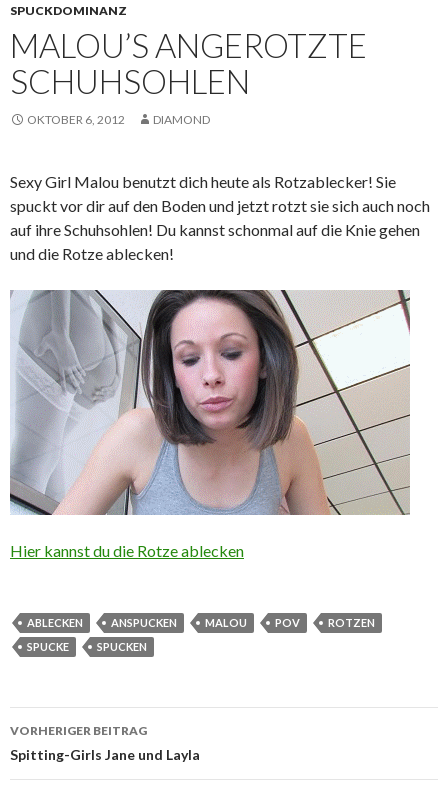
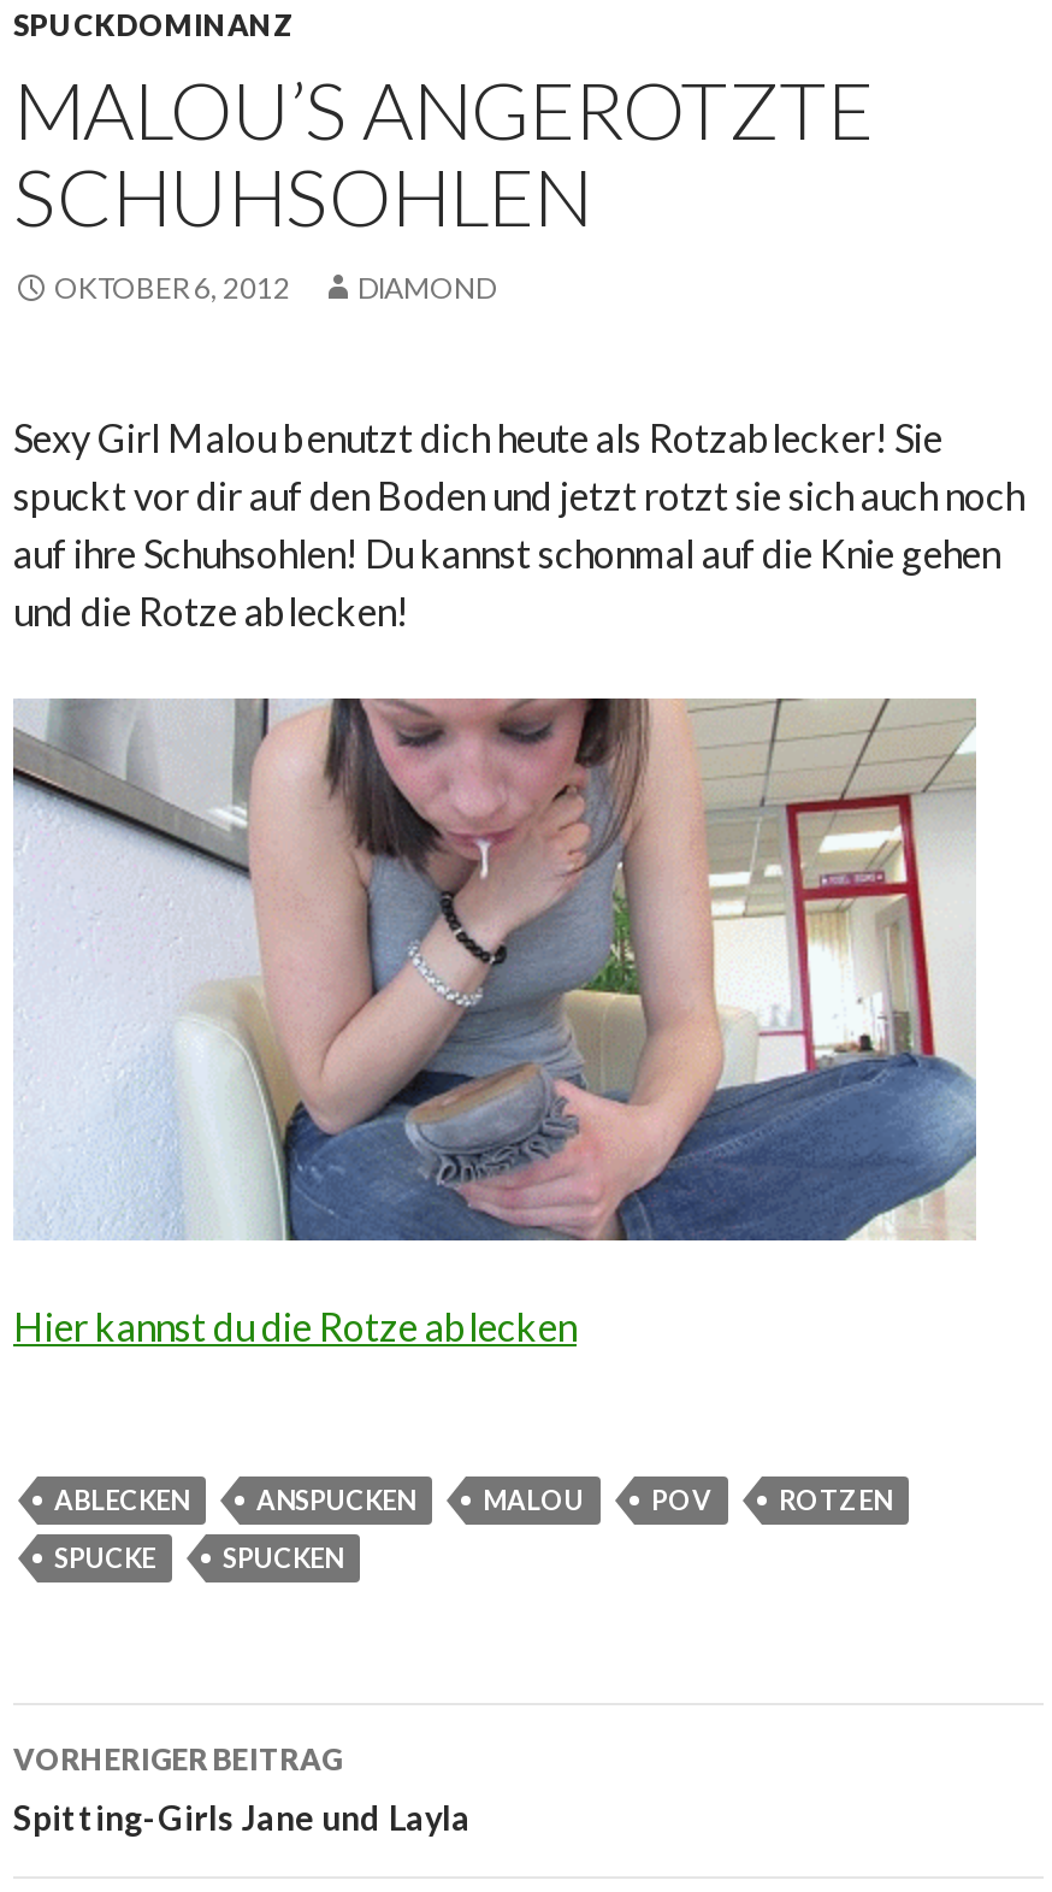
[9,289,410,516] [image] -> [11,696,979,1243] [image]

